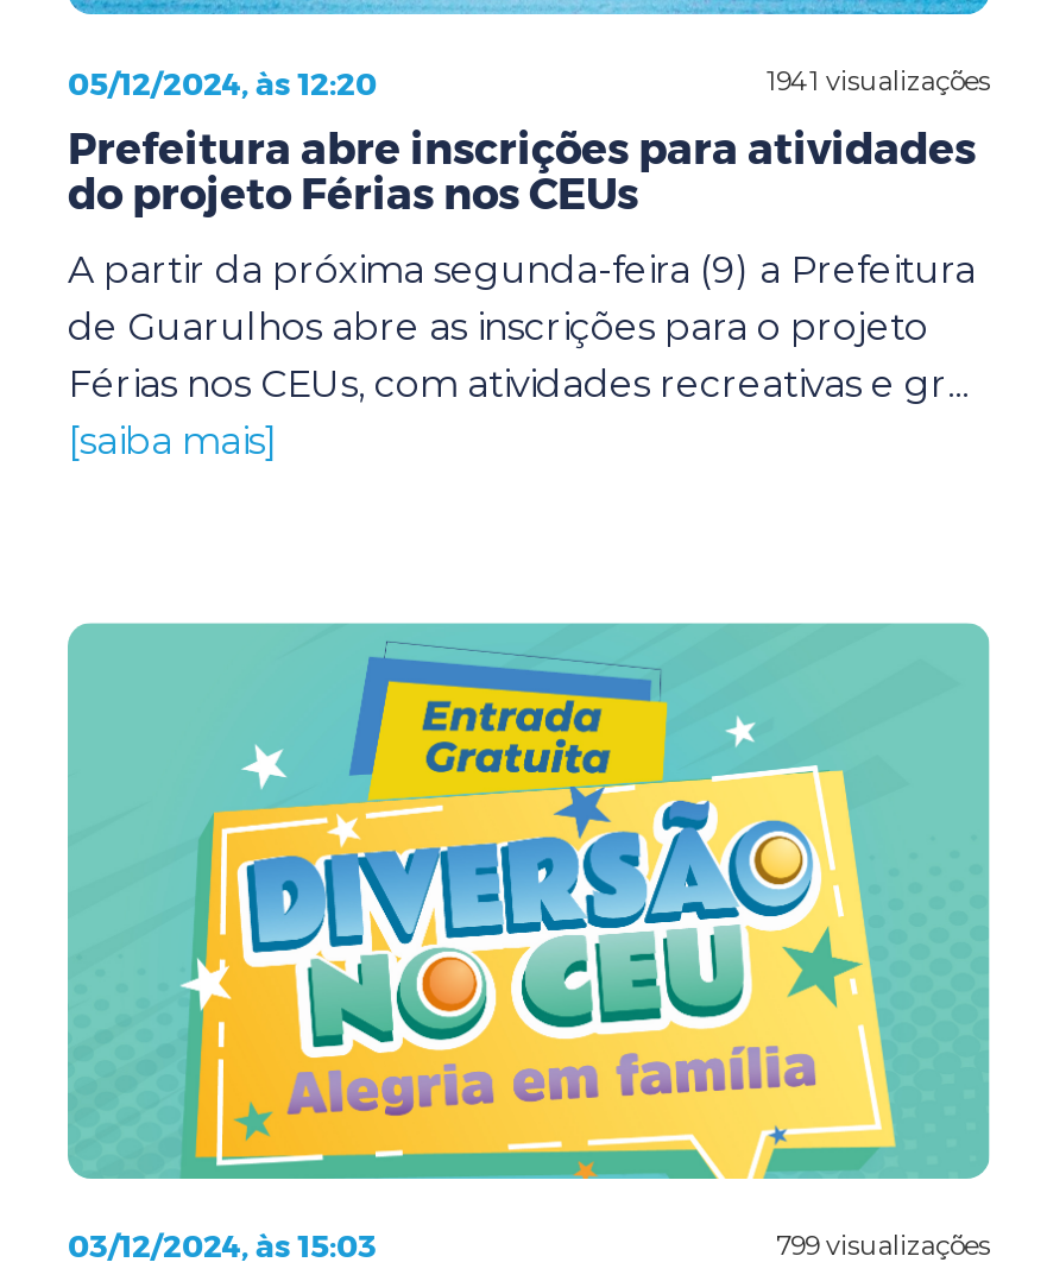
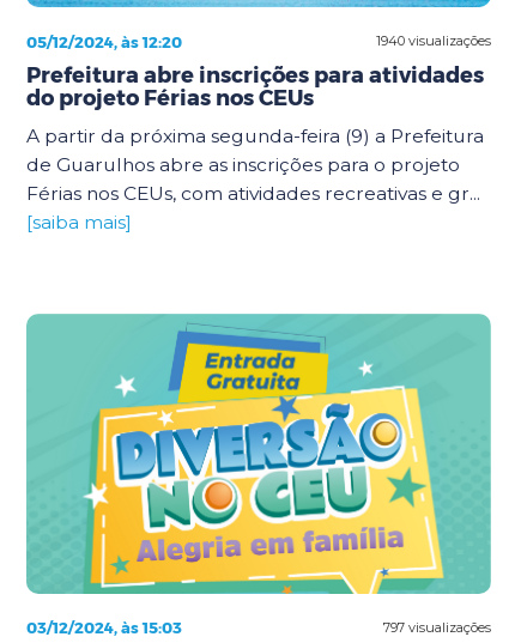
[767,64,990,97] 1941 visualizações -> [376,32,491,49] 1940 visualizações
[776,1227,990,1261] 799 visualizações -> [383,618,491,635] 797 visualizações

